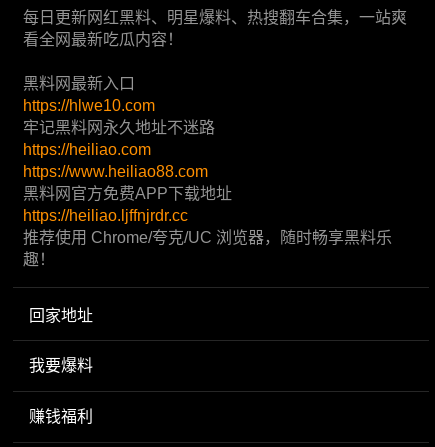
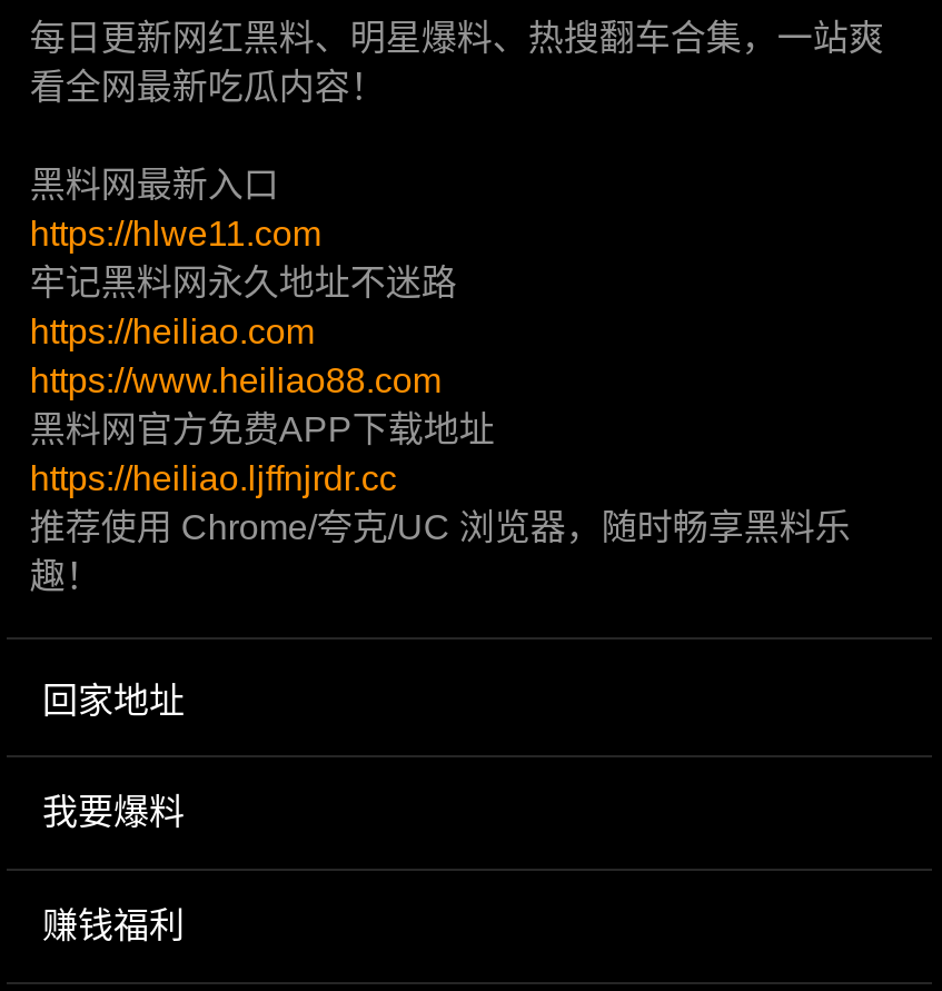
[23,97,155,114] https://hlwe10.com -> [30,214,321,252] https://hlwe11.com

